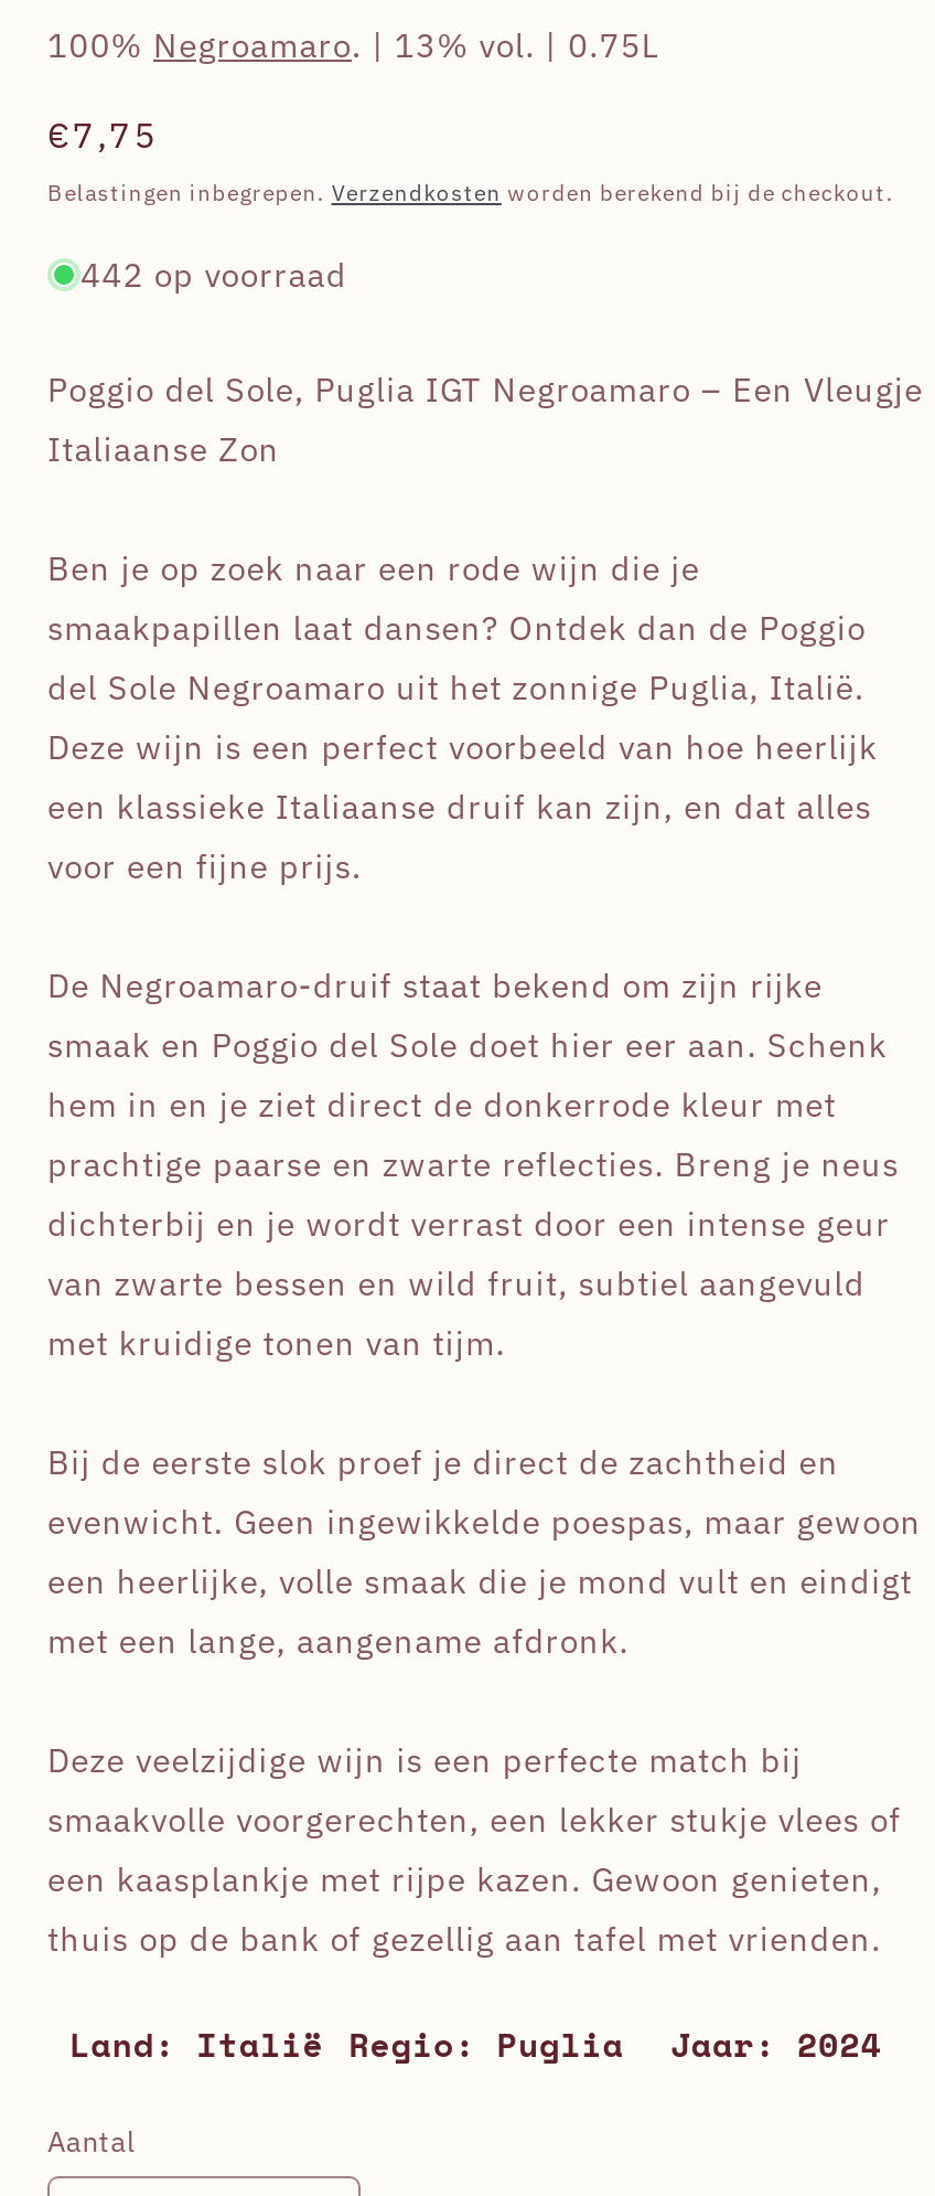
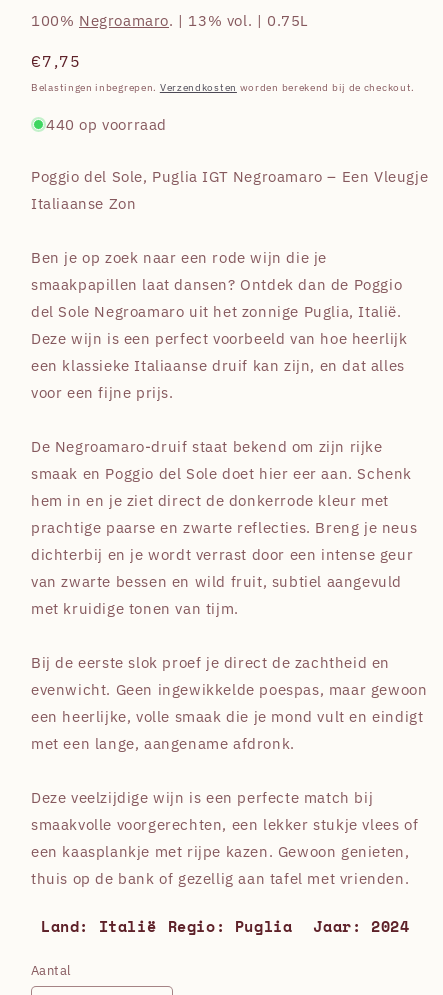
[80,253,347,295] 442 op voorraad -> [46,115,167,134] 440 op voorraad

